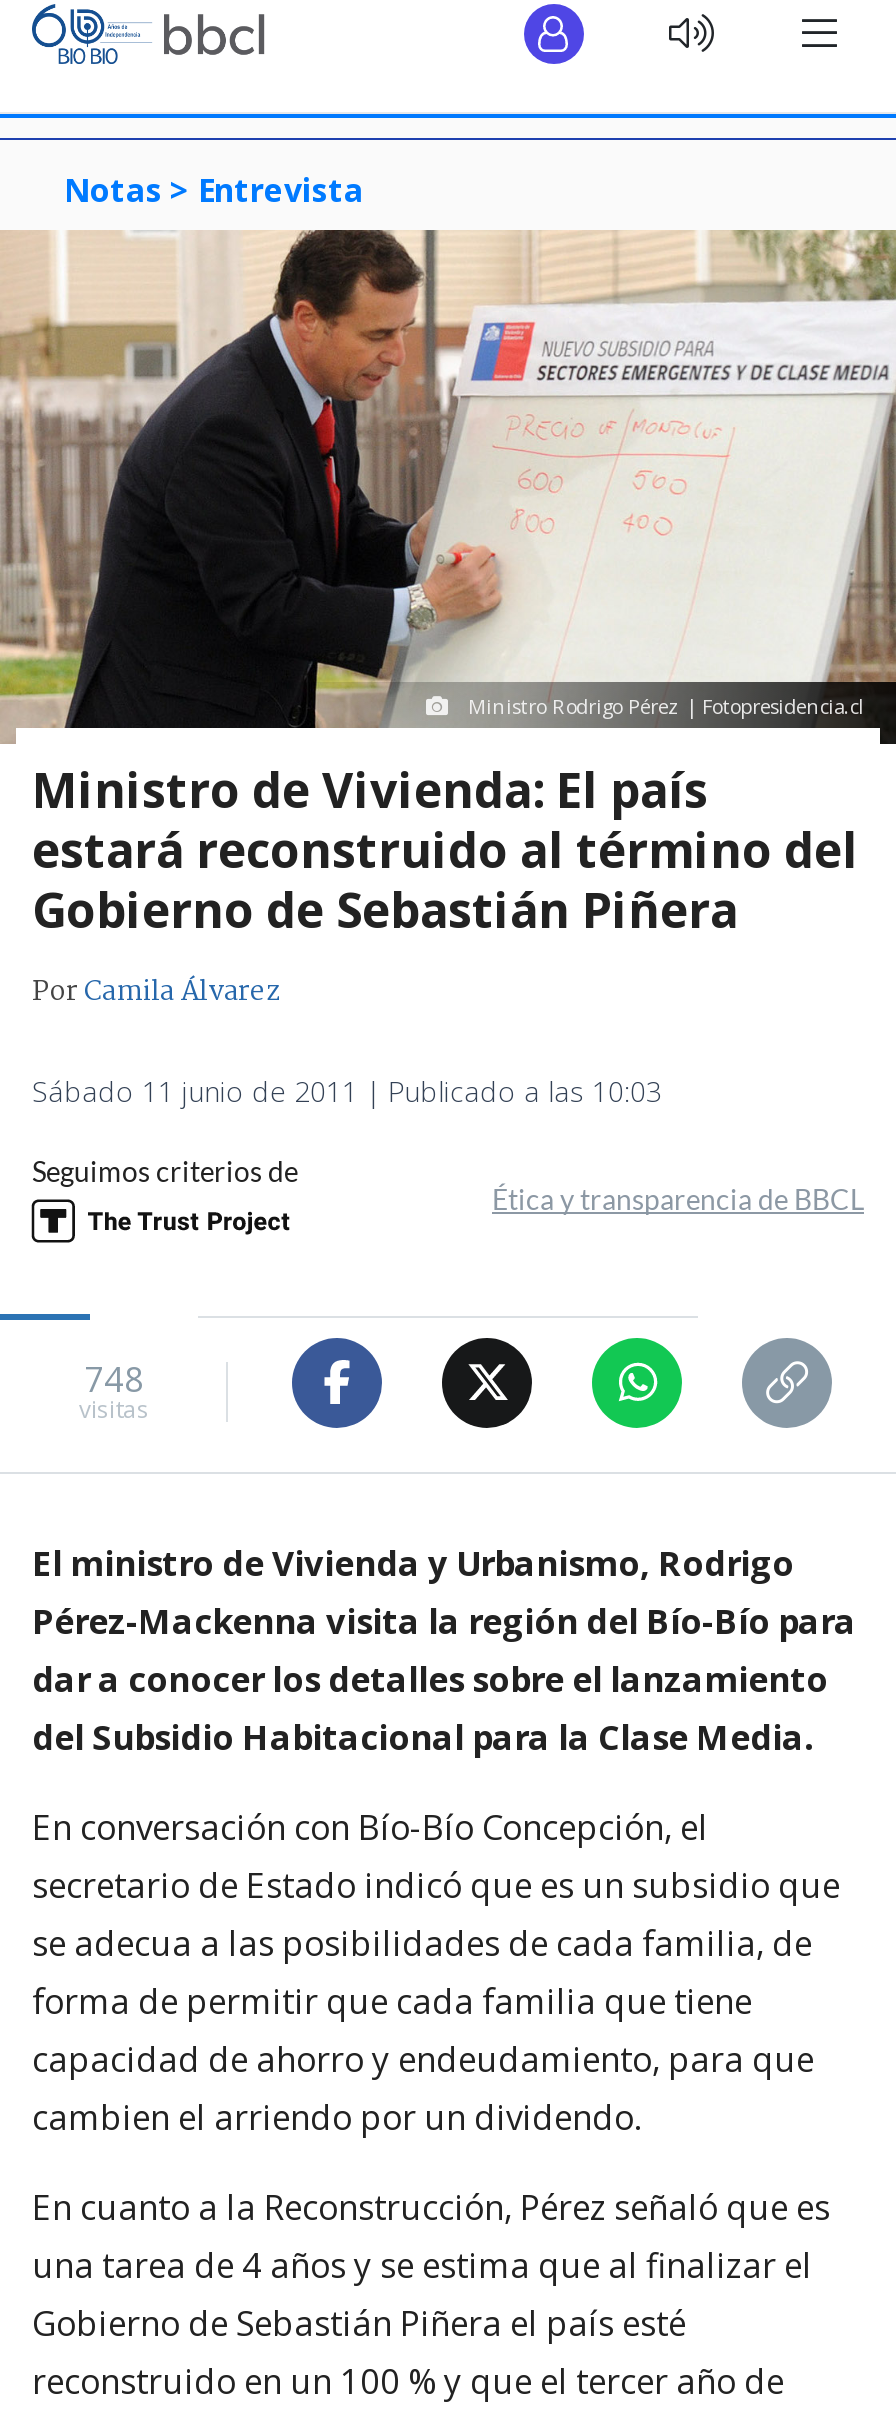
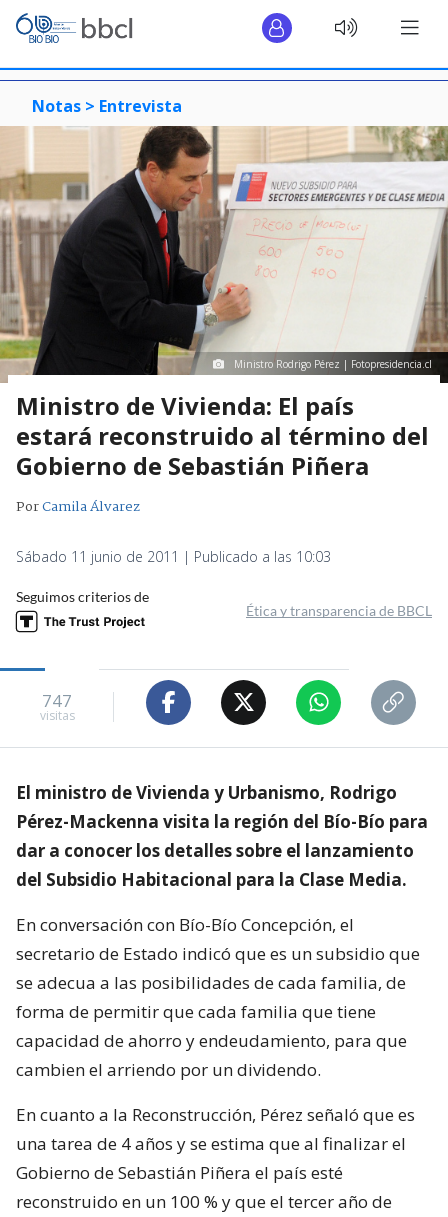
[84,1357,144,1403] 748 -> [42,689,72,712] 747

